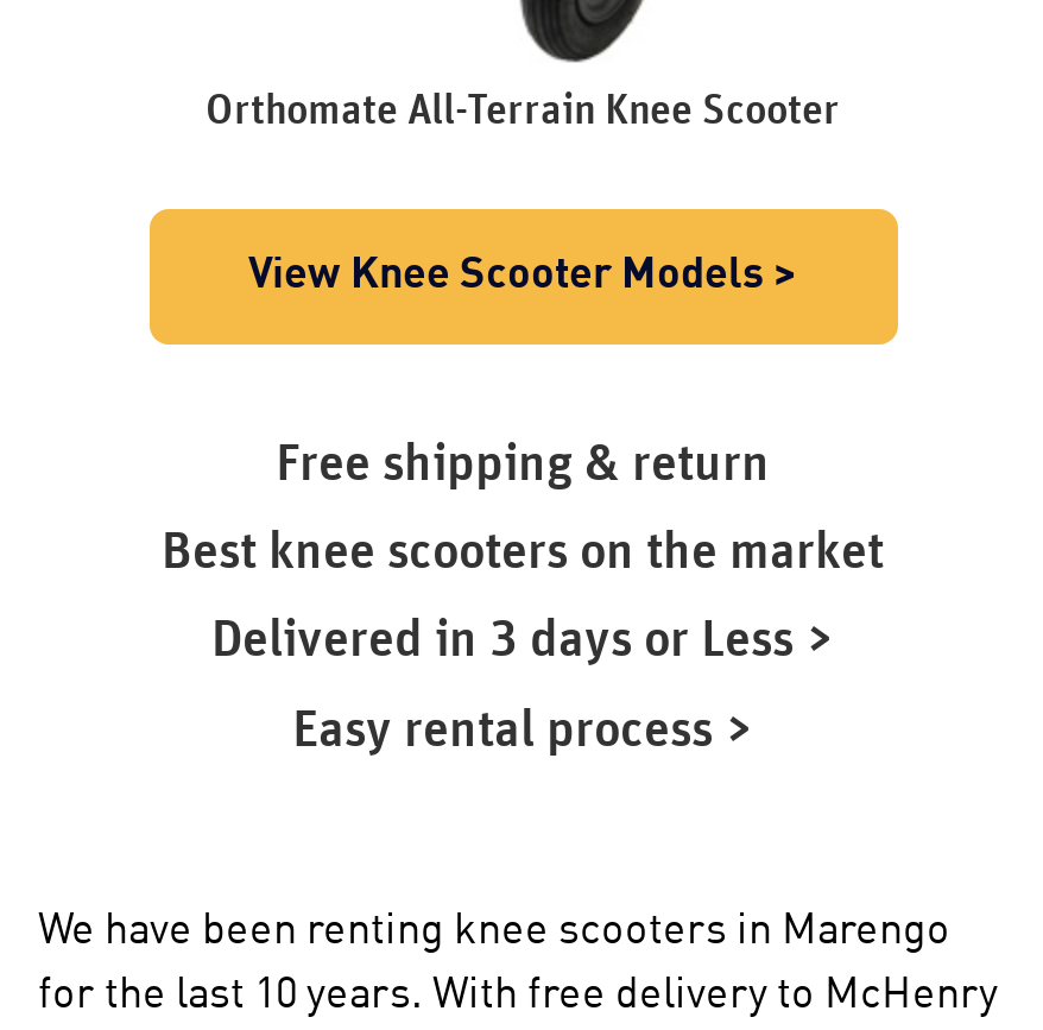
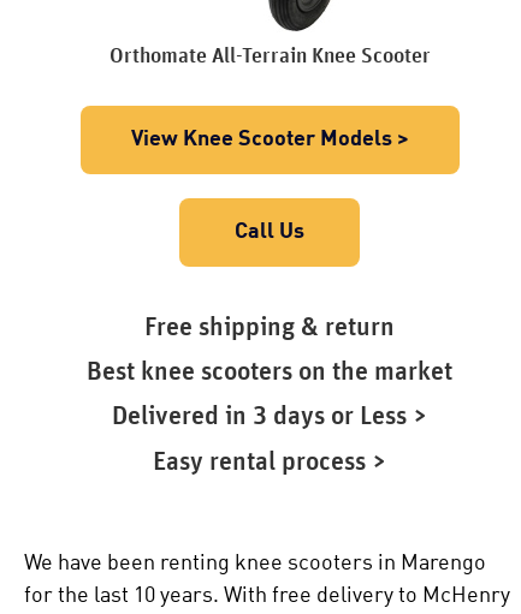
none -> [235,221,304,243] Call Us

